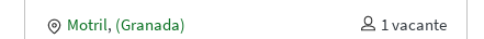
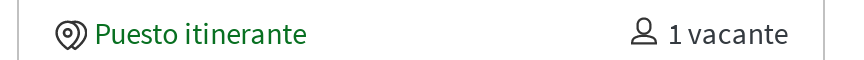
[67,14,185,34] Motril, (Granada) -> [94,13,306,51] Puesto itinerante

